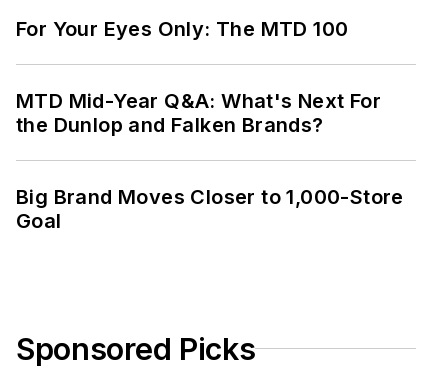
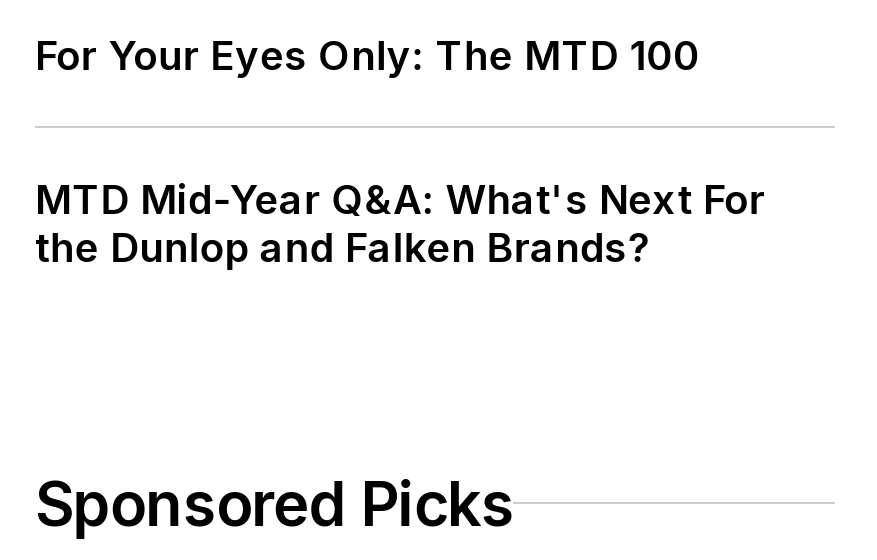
[16,185,404,233] Big Brand Moves Closer to 1,000-Store | Goal -> none

